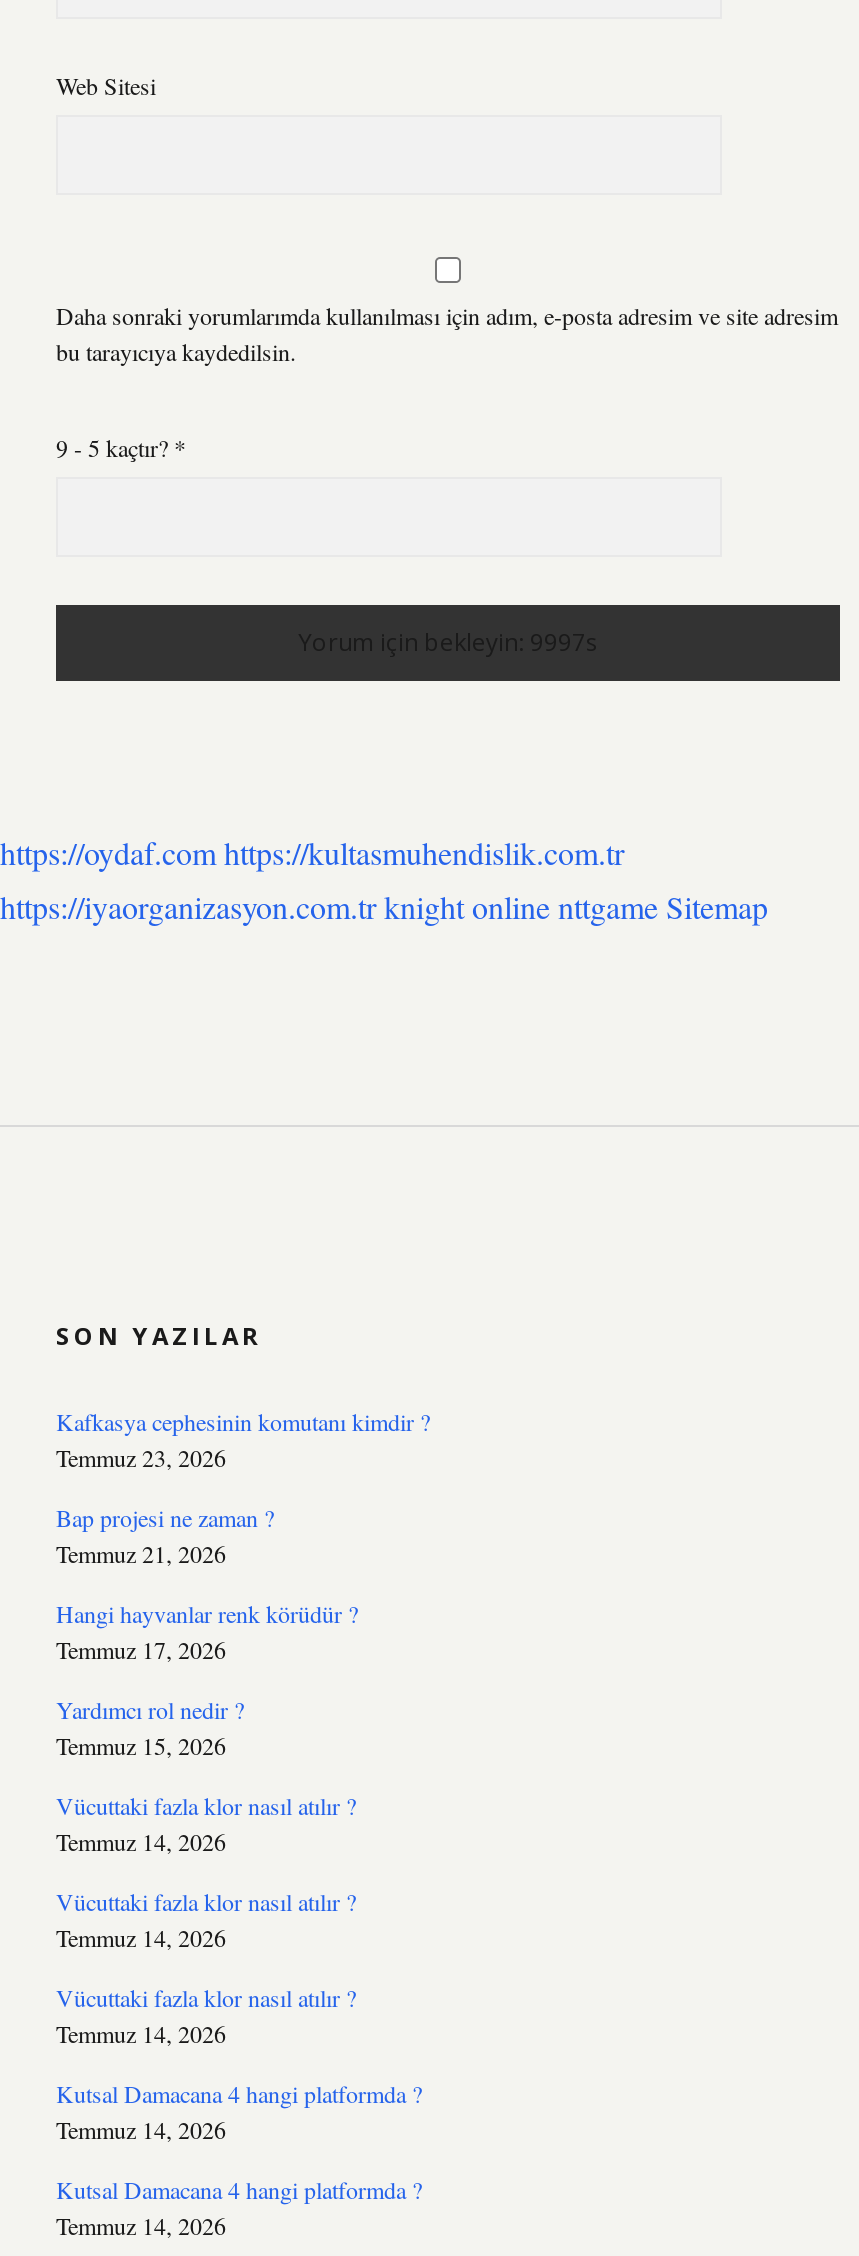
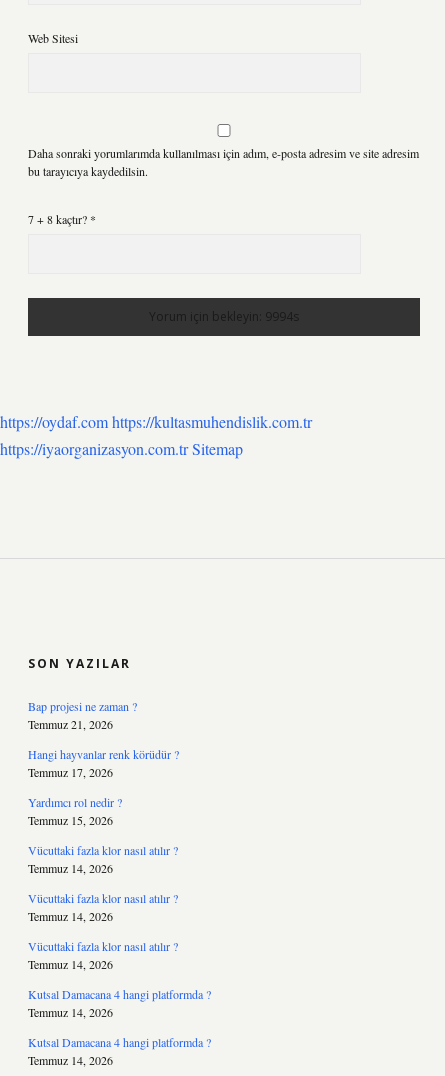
[56,431,186,463] 9 - 5 kaçtır? * -> [28,211,96,227] 7 + 8 kaçtır? *
[0,885,768,927] https://iyaorganizasyon.com.tr knight online nttgame Sitemap -> [0,438,243,459] https://iyaorganizasyon.com.tr Sitemap
[56,1405,430,1473] Kafkasya cephesinin komutanı kimdir ? | Temmuz 23, 2026 -> none

